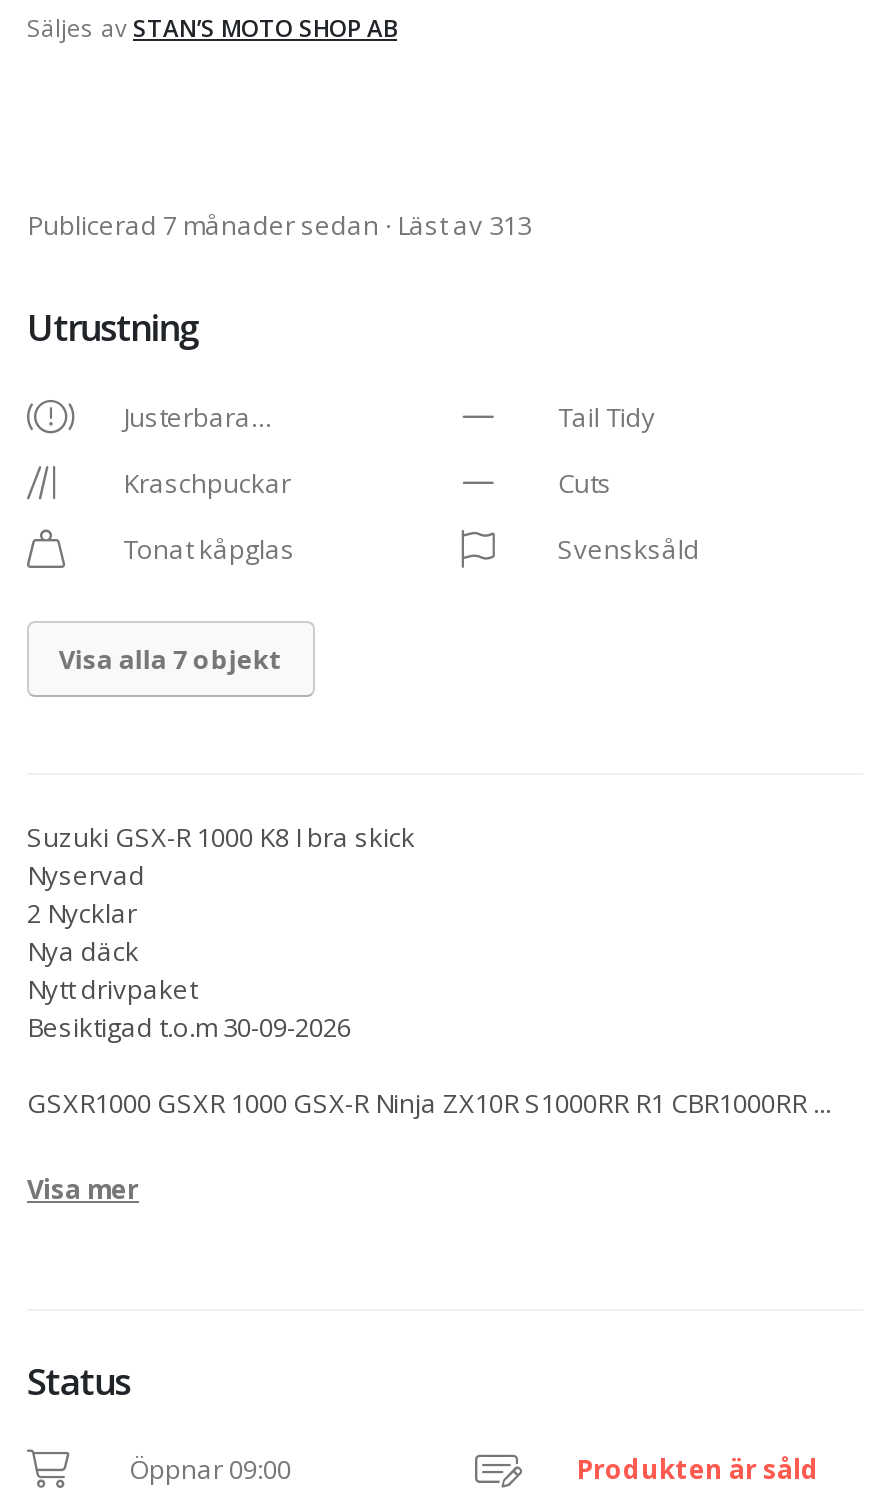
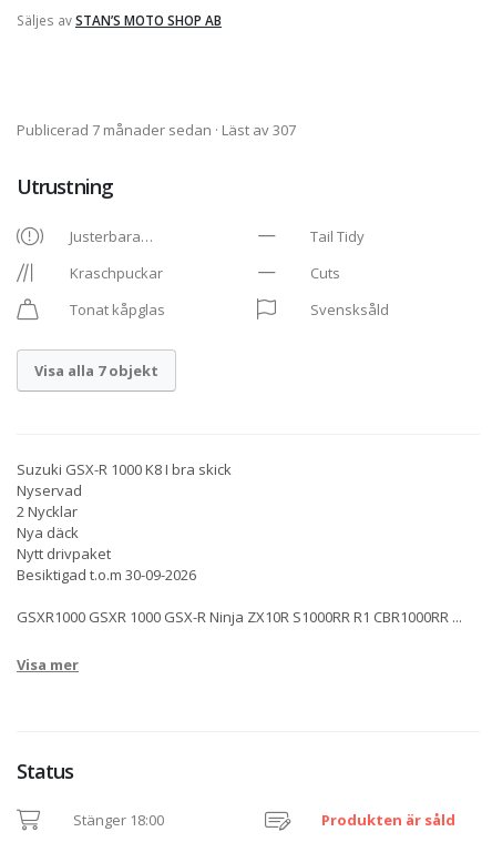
[27,207,531,243] Publicerad 7 månader sedan · Läst av 313 -> [17,120,296,140] Publicerad 7 månader sedan · Läst av 307
[123,1451,291,1487] Öppnar 09:00 -> [70,810,164,830] Stänger 18:00

